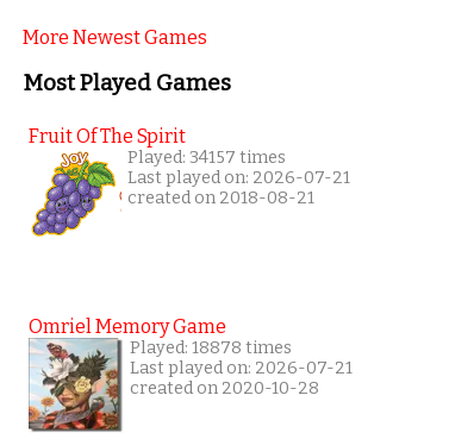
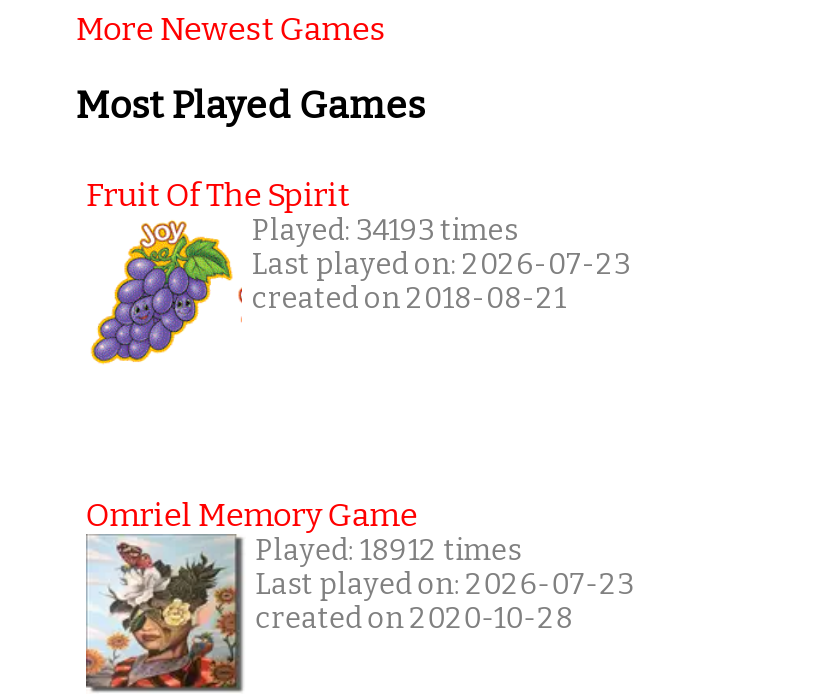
[127,147,286,168] Played: 34157 times -> [252,214,518,248] Played: 34193 times
[127,168,350,188] Last played on: 2026-07-21 -> [252,248,630,282] Last played on: 2026-07-23
[130,338,292,358] Played: 18878 times -> [256,534,522,568] Played: 18912 times
[130,358,352,378] Last played on: 2026-07-21 -> [256,568,634,602] Last played on: 2026-07-23

